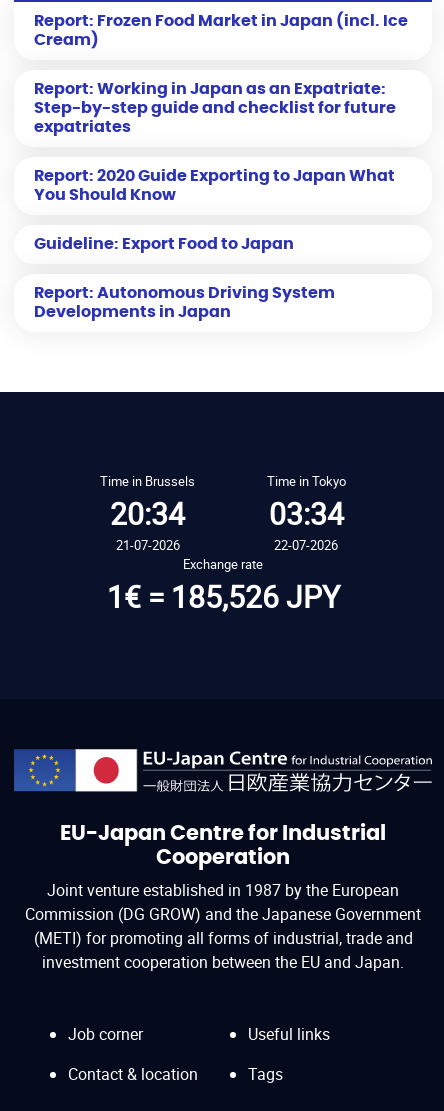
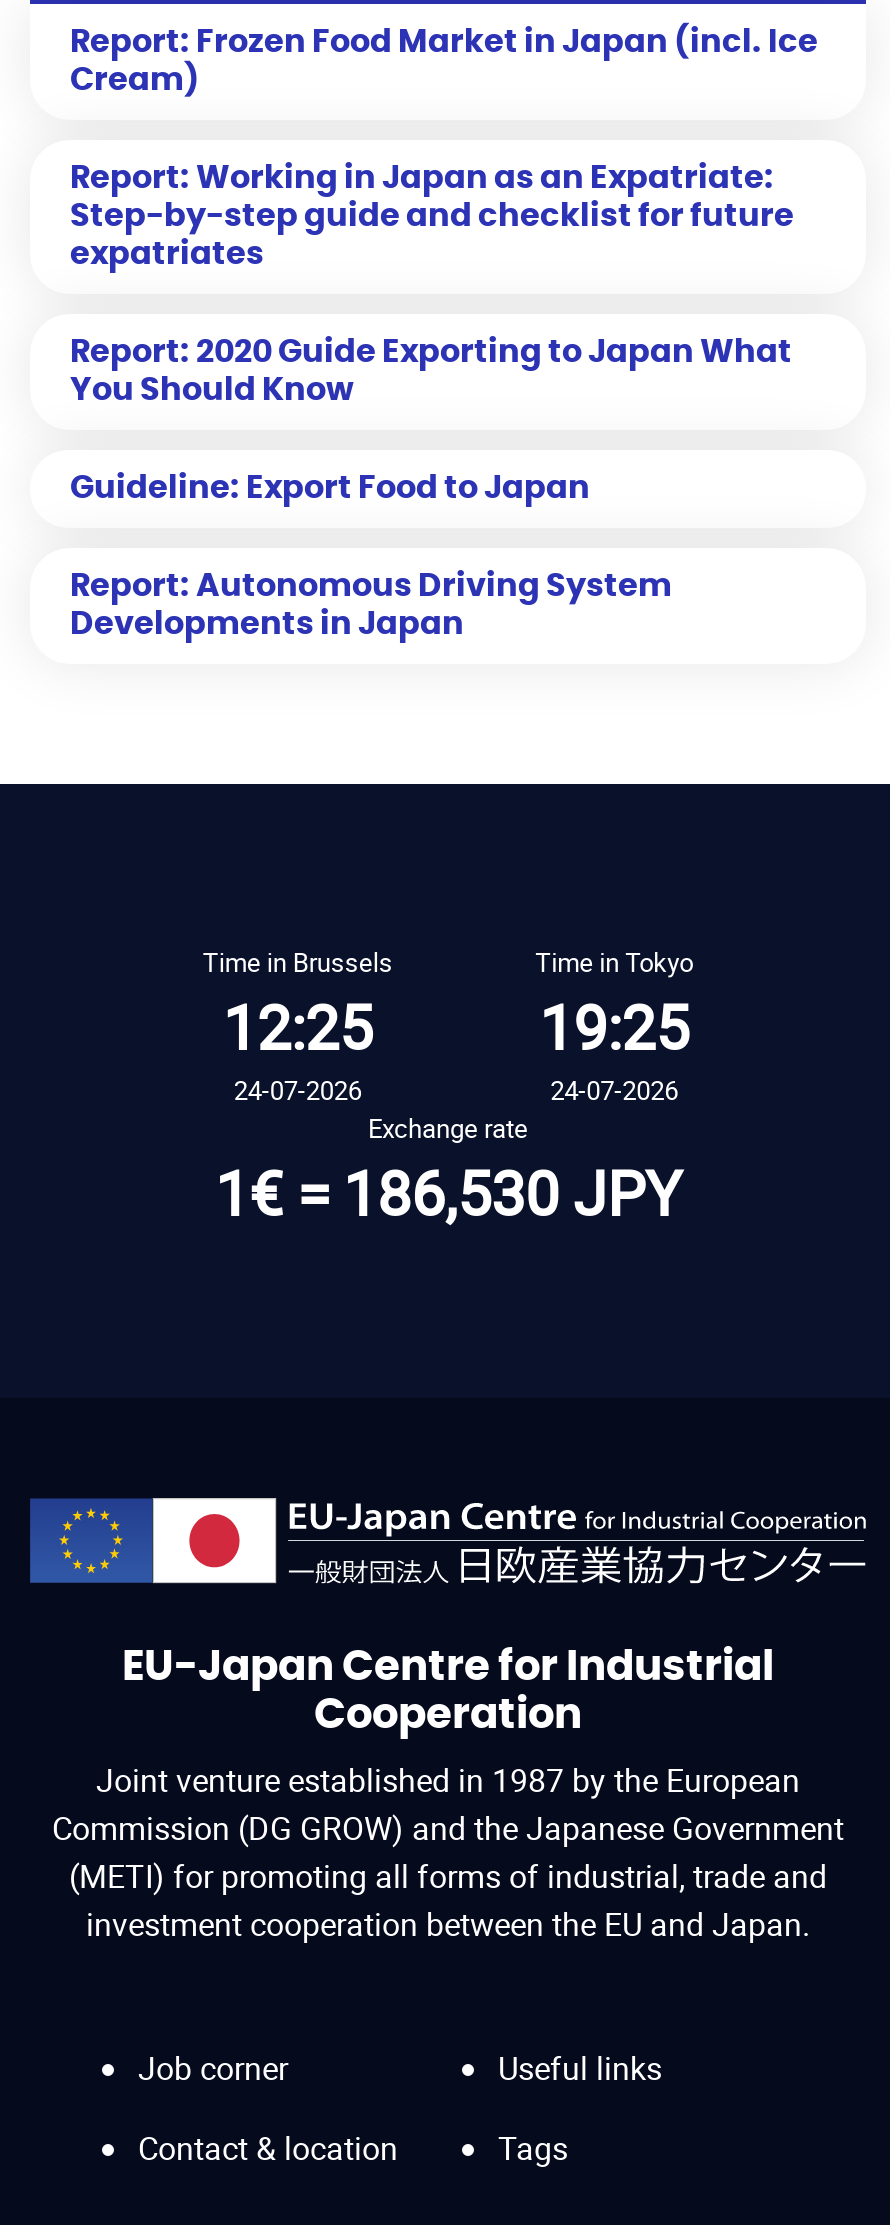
[110,493,185,534] 20:34 -> [223,986,373,1068] 12:25
[269,493,344,534] 03:34 -> [539,986,689,1068] 19:25
[116,536,180,554] 21-07-2026 -> [234,1072,362,1108] 24-07-2026
[274,536,338,554] 22-07-2026 -> [550,1072,678,1108] 24-07-2026
[106,576,339,617] 1€ = 185,526 JPY -> [215,1152,681,1234] 1€ = 186,530 JPY

